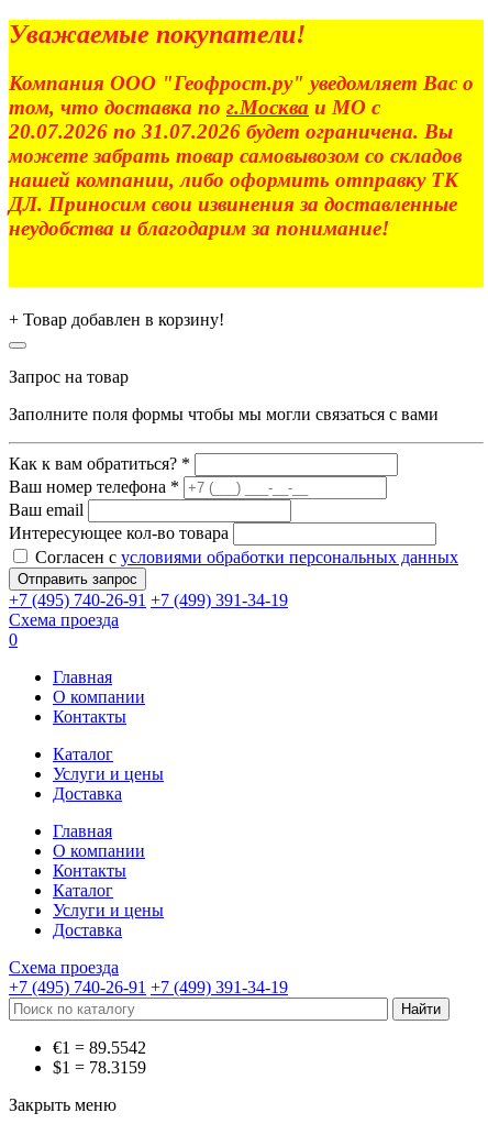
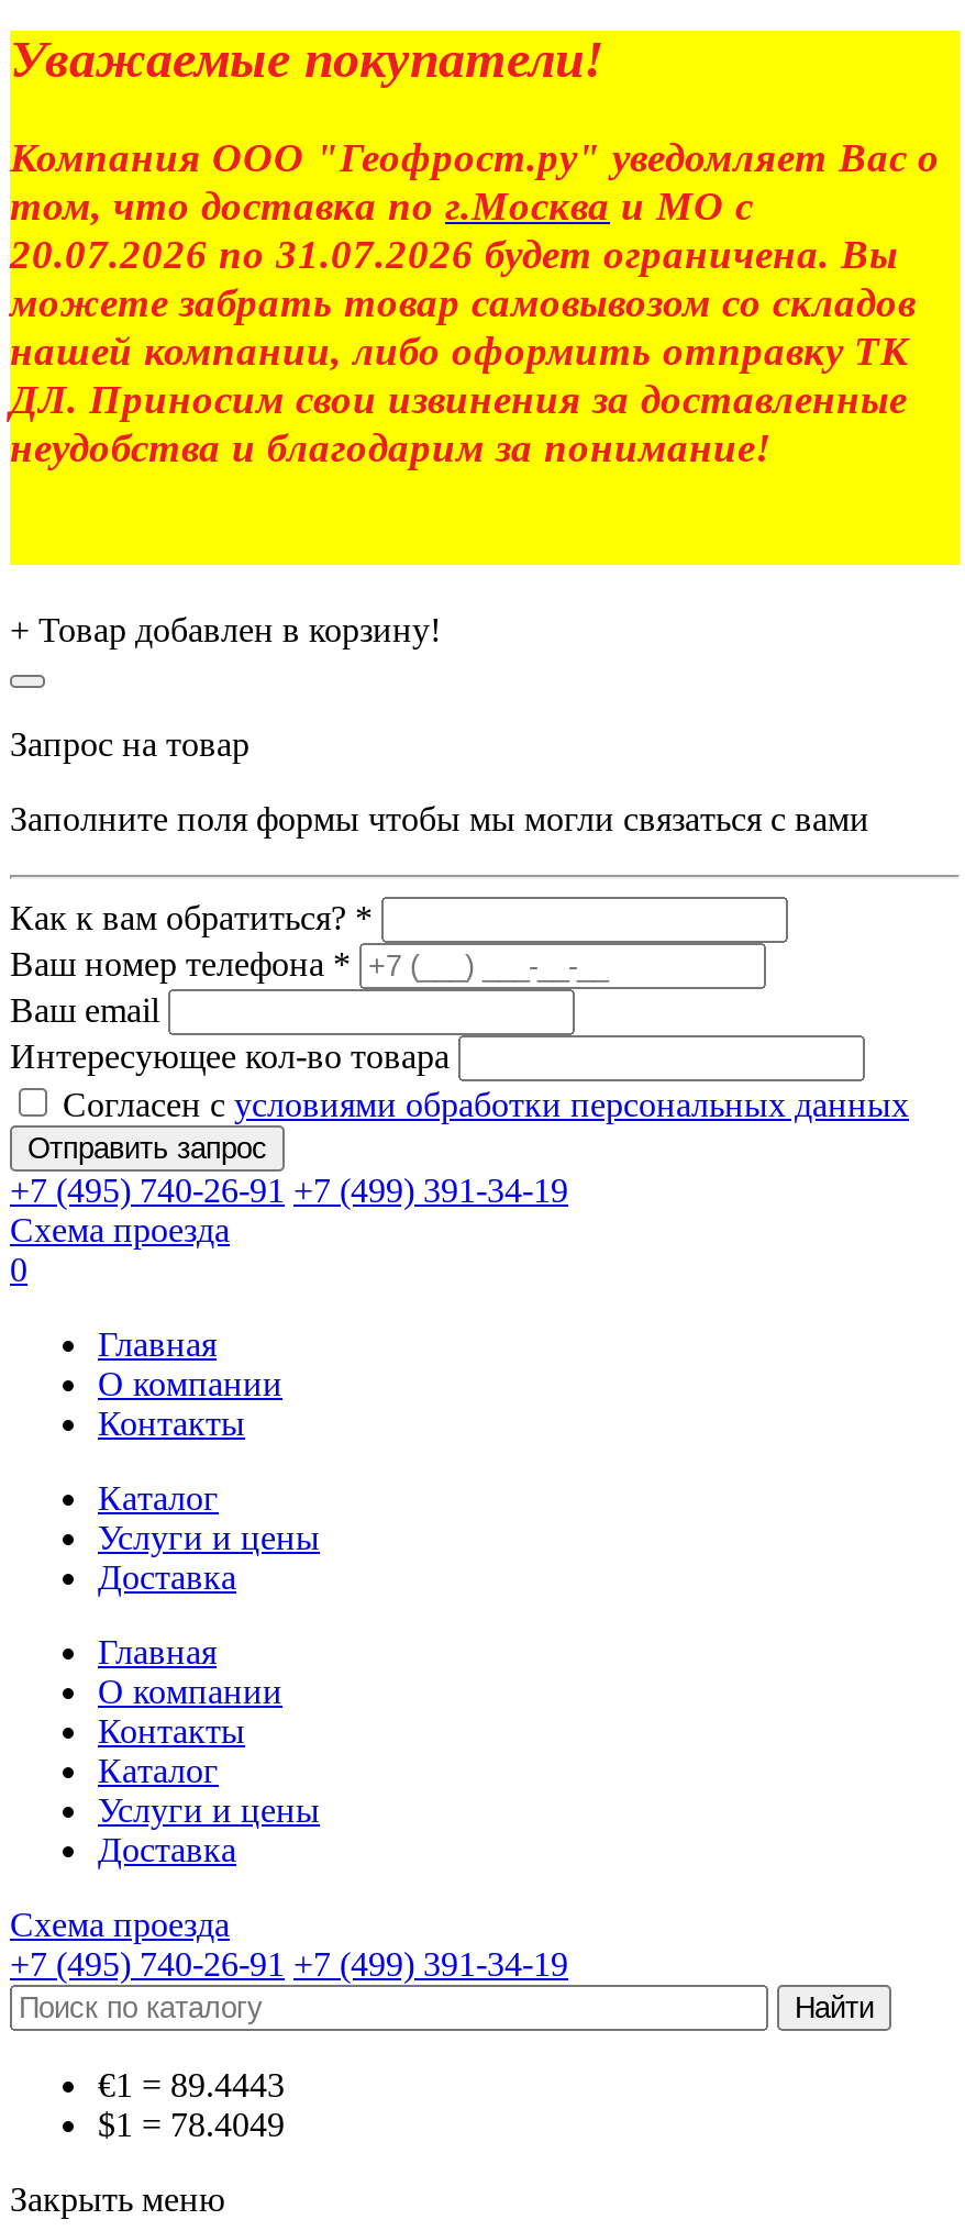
[53,1038,146,1057] €1 = 89.5542 -> [98,2066,285,2104] €1 = 89.4443
[53,1058,146,1077] $1 = 78.3159 -> [98,2106,285,2143] $1 = 78.4049

